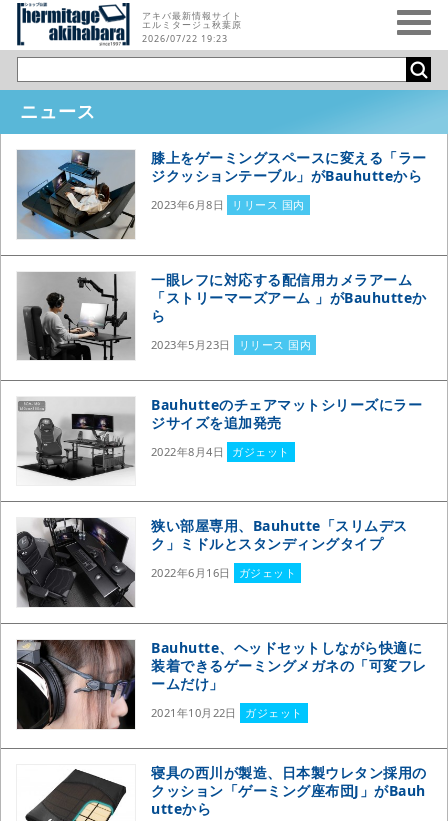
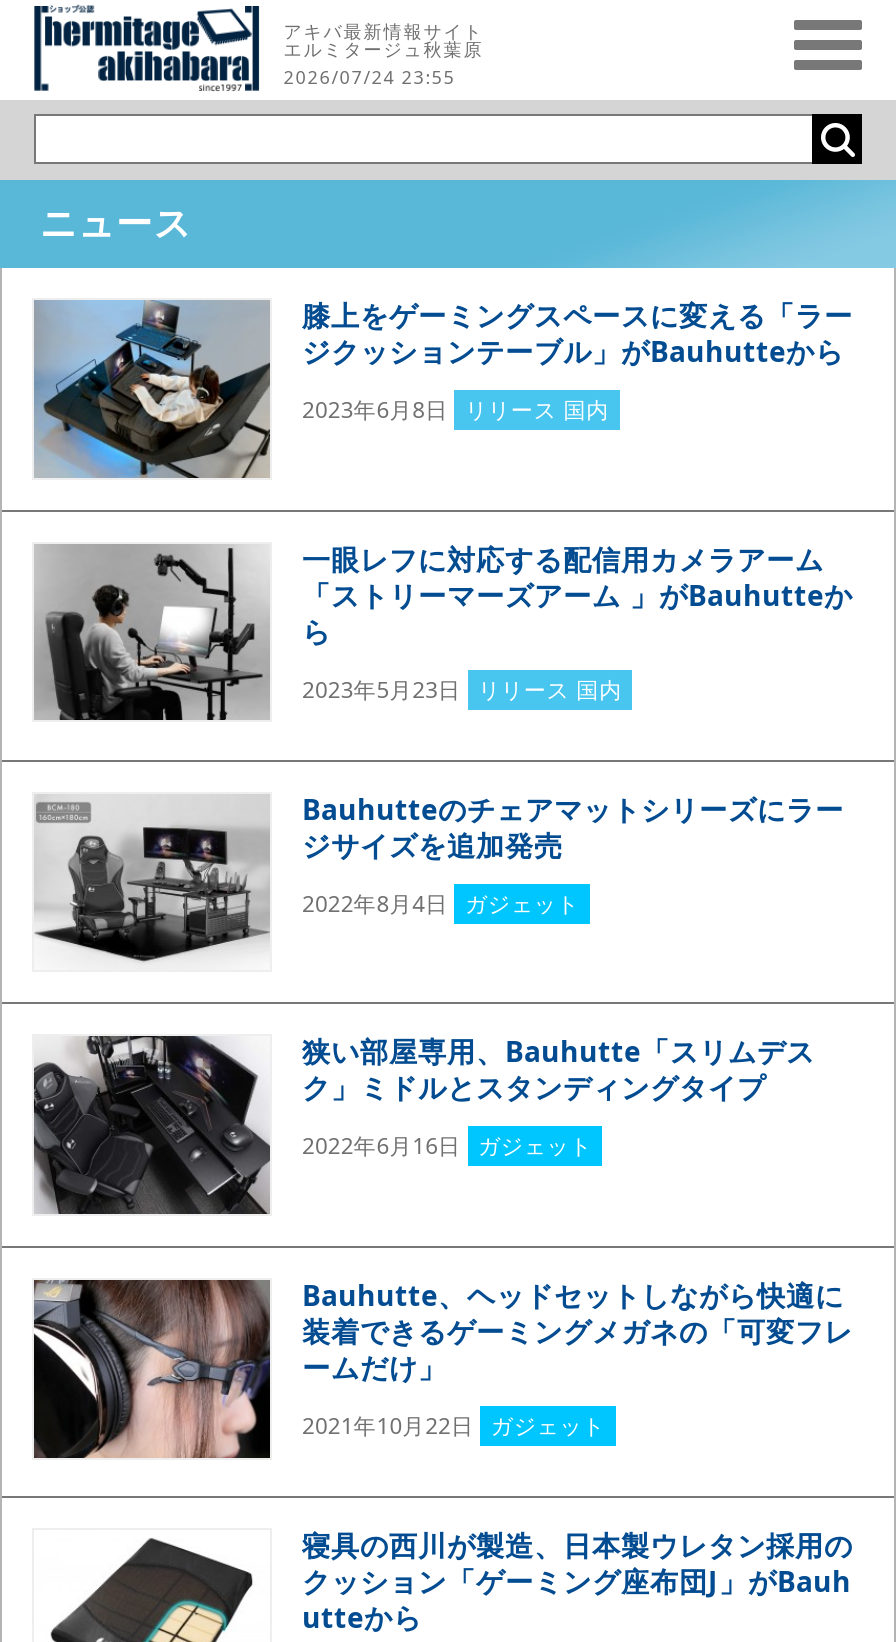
[142,32,228,45] 2026/07/22 19:23 -> [284,64,456,90] 2026/07/24 23:55

